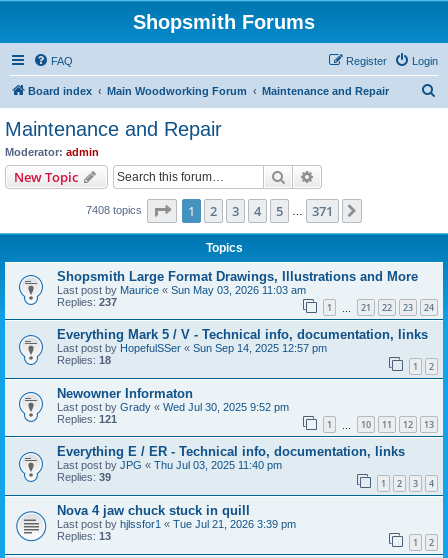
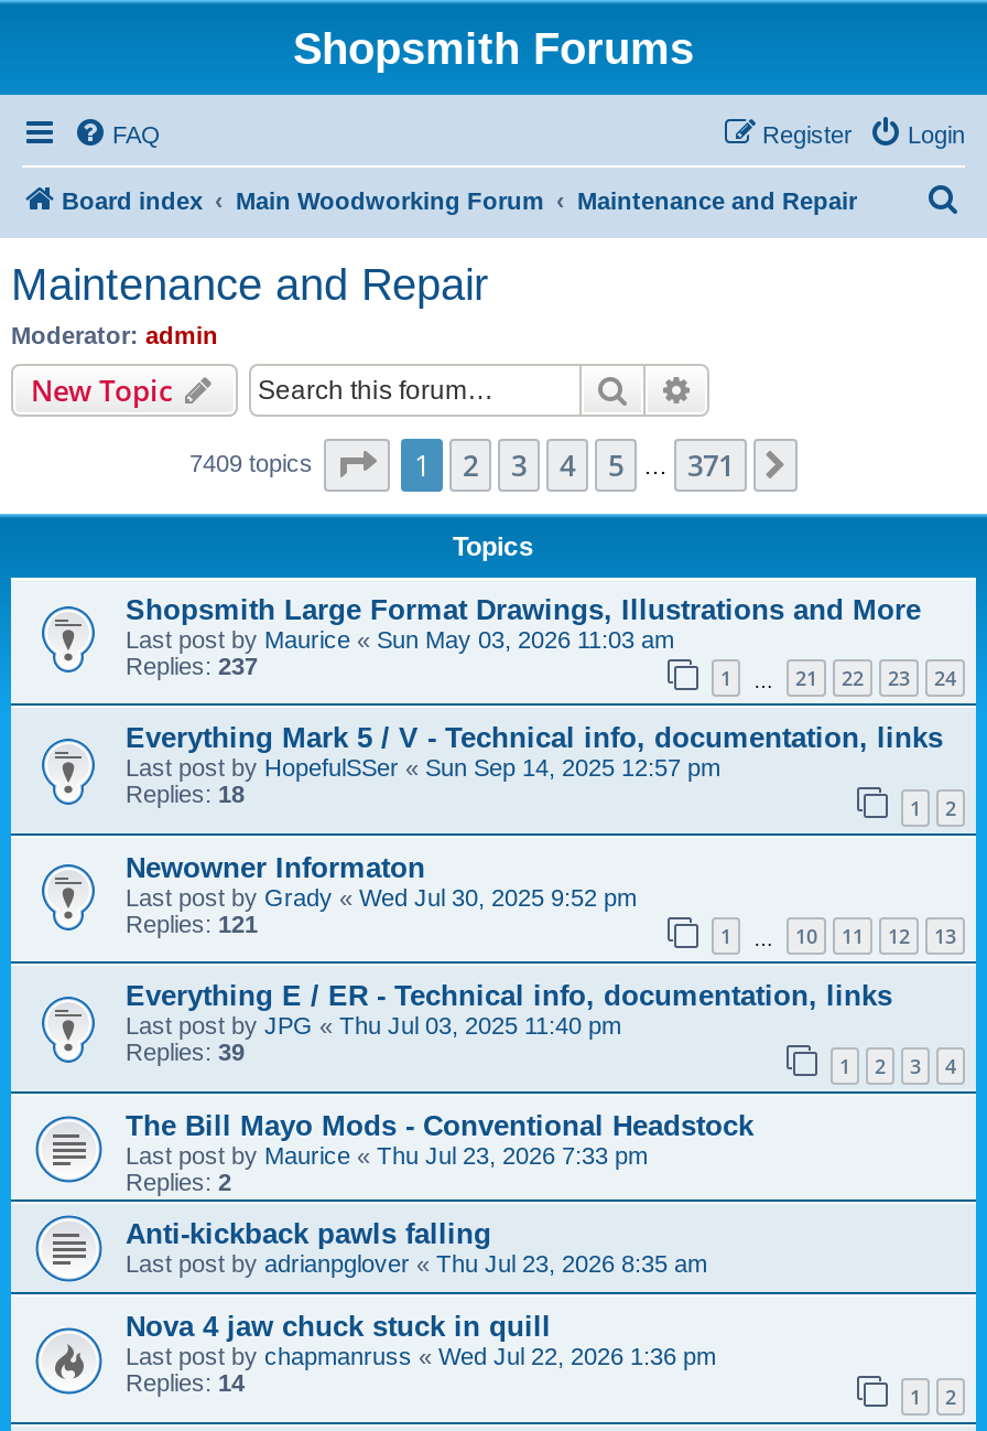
[86,203,145,215] 7408 topics -> [189,448,319,475] 7409 topics
none -> [11,1109,753,1283] [image] | The Bill Mayo Mods - Conventional Headstock | Last post by Maurice «Thu Jul 23, 2026 7:33 pm | Replies: 2 | Anti-kickback pawls falling | Last post by adrianpglover «Thu Jul 23, 2026 8:35 am
[57,518,296,530] Last post by hjlssfor1 «Tue Jul 21, 2026 3:39 pm -> [126,1343,716,1369] Last post by chapmanruss «Wed Jul 22, 2026 1:36 pm
[57,530,111,542] Replies: 13 -> [126,1369,245,1396] Replies: 14

